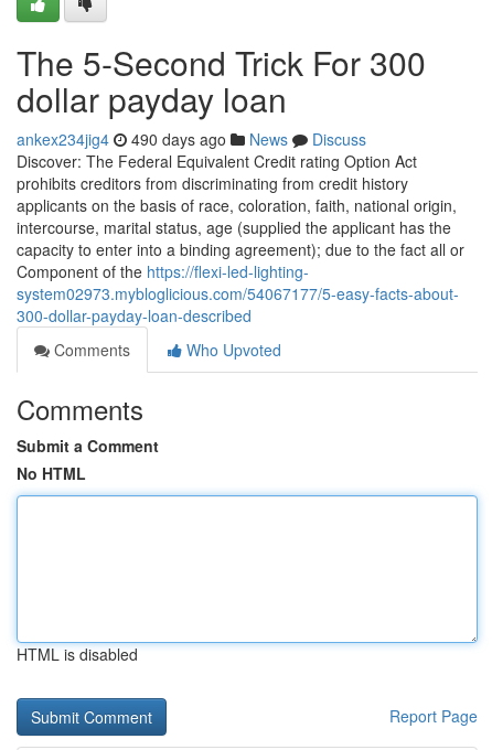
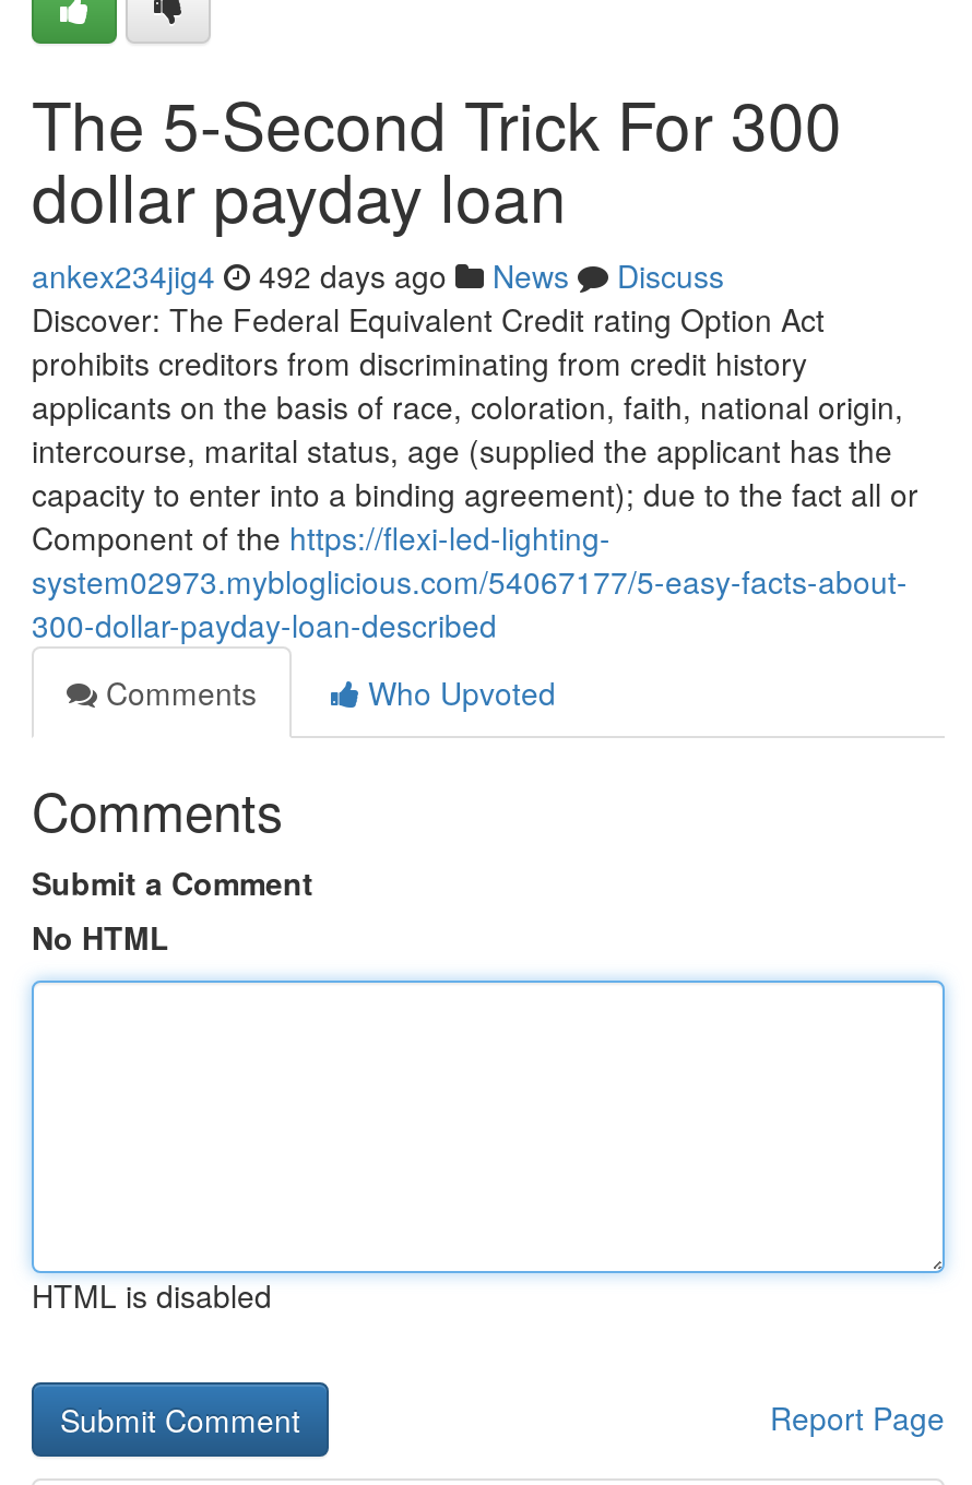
[17,128,366,150] ankex234jig4 490 days ago News Discuss -> [32,253,724,297] ankex234jig4 492 days ago News Discuss

